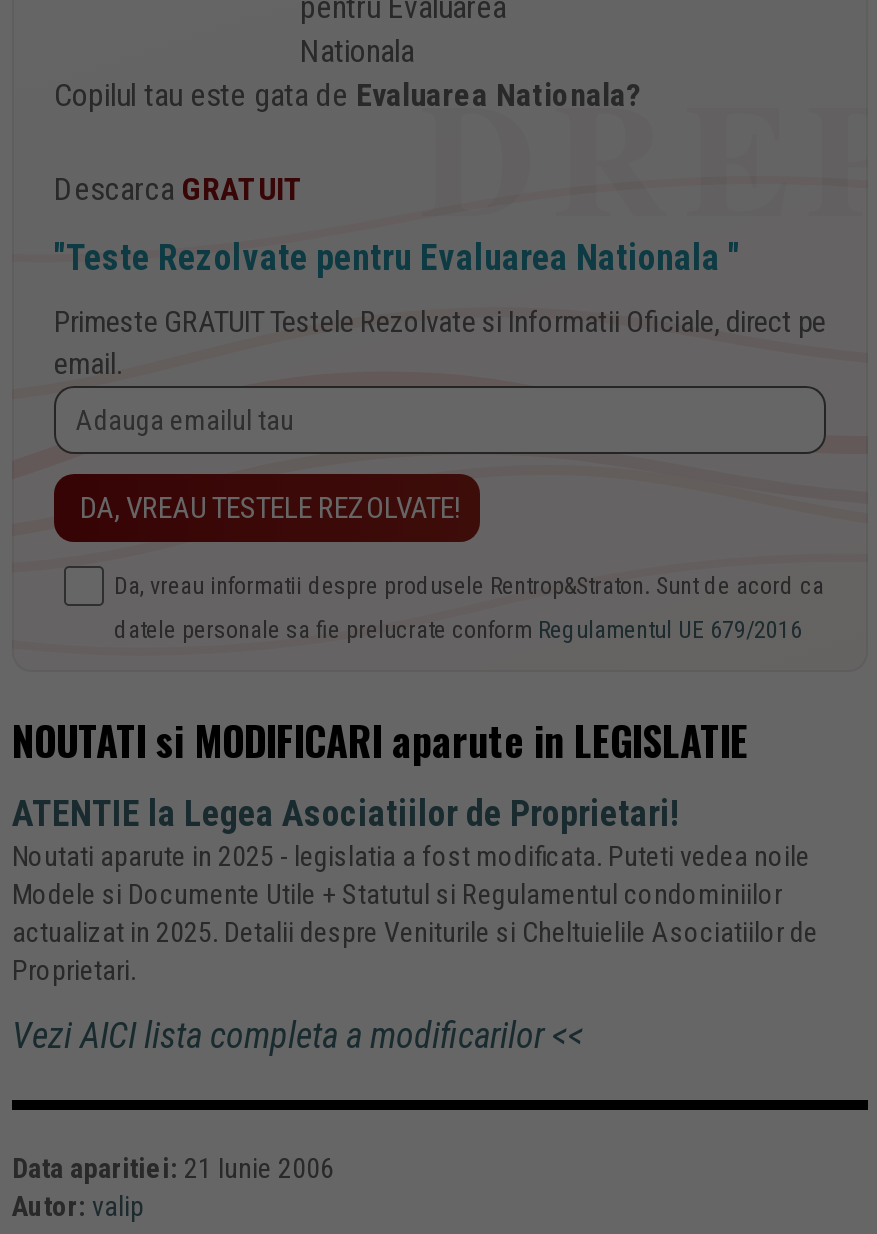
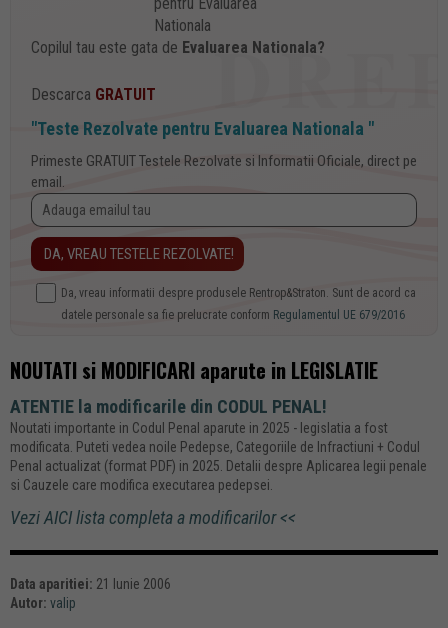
[12,792,818,986] ATENTIE la Legea Asociatiilor de Proprietari! | Noutati aparute in 2025 - legislatia a fost modificata. Puteti vedea noile | Modele si Documente Utile + Statutul si Regulamentul condominiilor | actualizat in 2025. Detalii despre Veniturile si Cheltuielile Asociatiilor de | Proprietari. -> [10,396,427,493] ATENTIE la modificarile din CODUL PENAL! | Noutati importante in Codul Penal aparute in 2025 - legislatia a fost | modificata. Puteti vedea noile Pedepse, Categoriile de Infractiuni + Codul | Penal actualizat (format PDF) in 2025. Detalii despre Aplicarea legii penale | si Cauzele care modifica executarea pedepsei.

